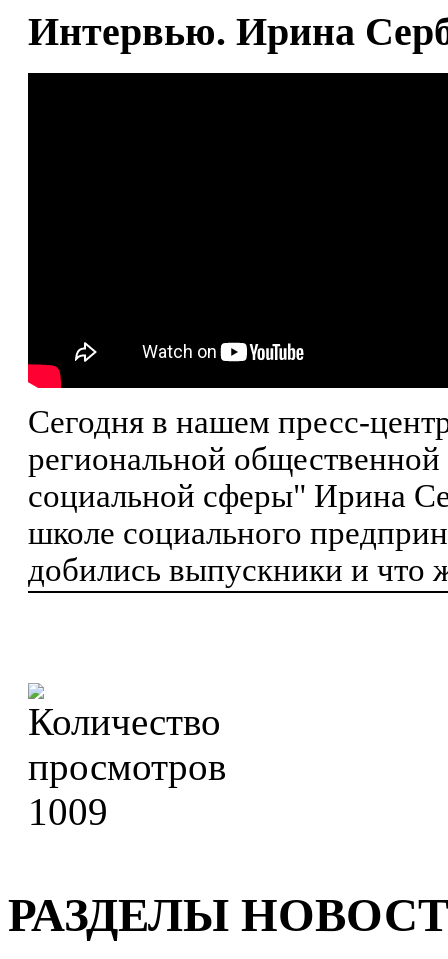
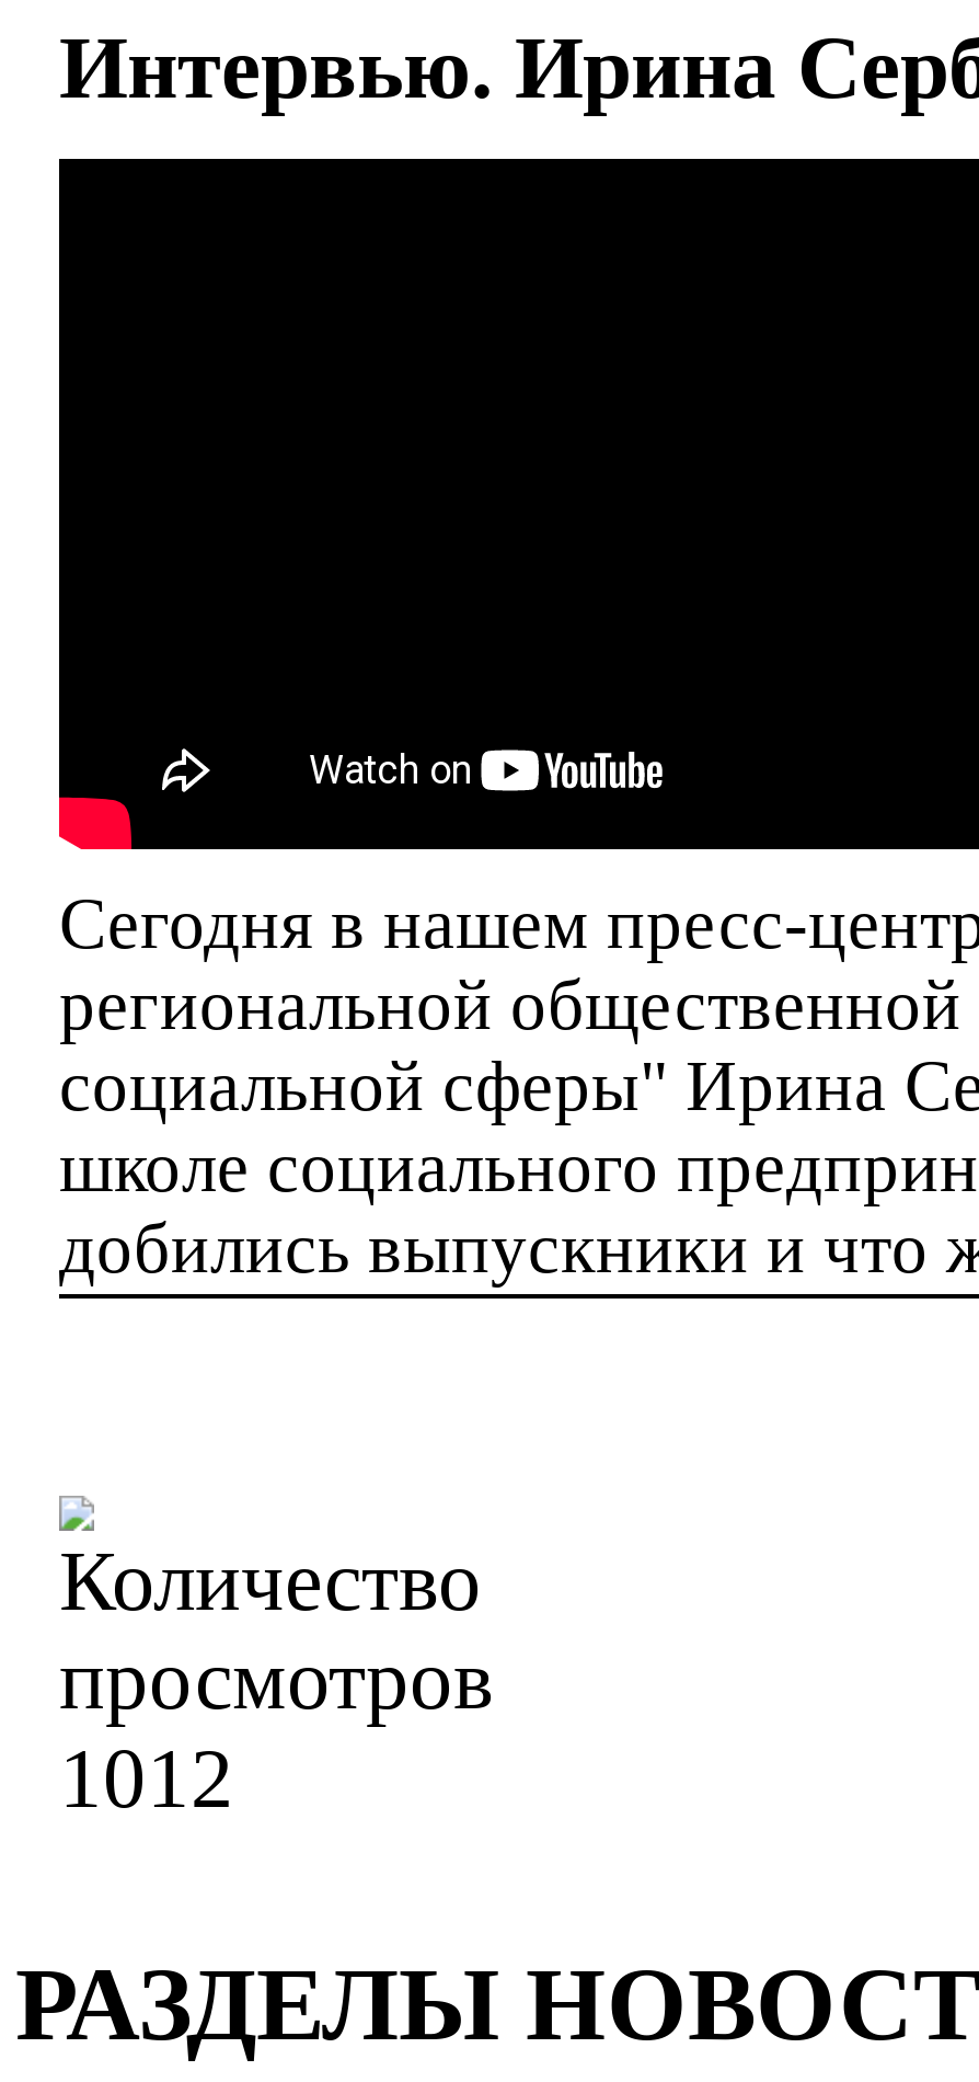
[28,790,108,833] 1009 -> [59,1730,234,1824] 1012

